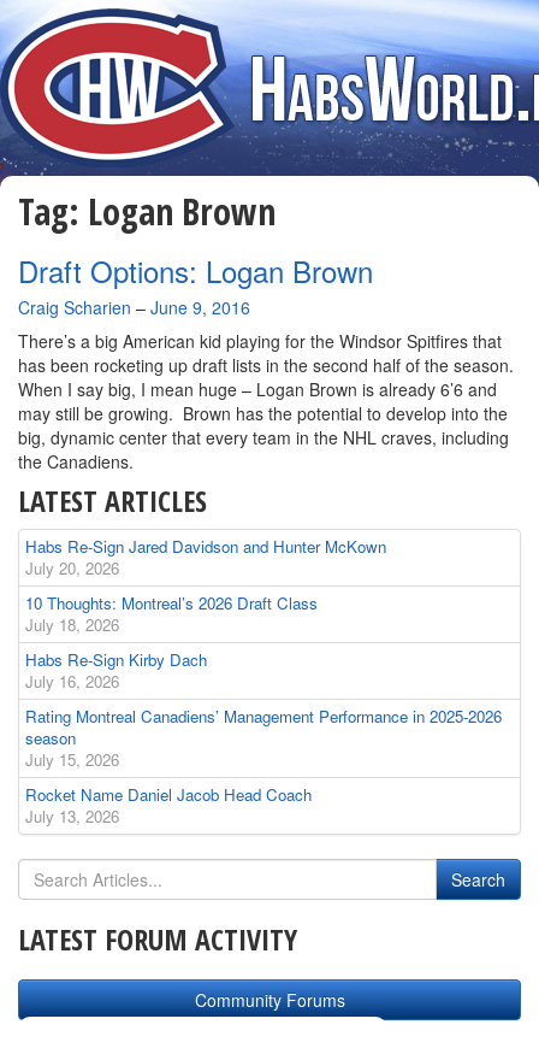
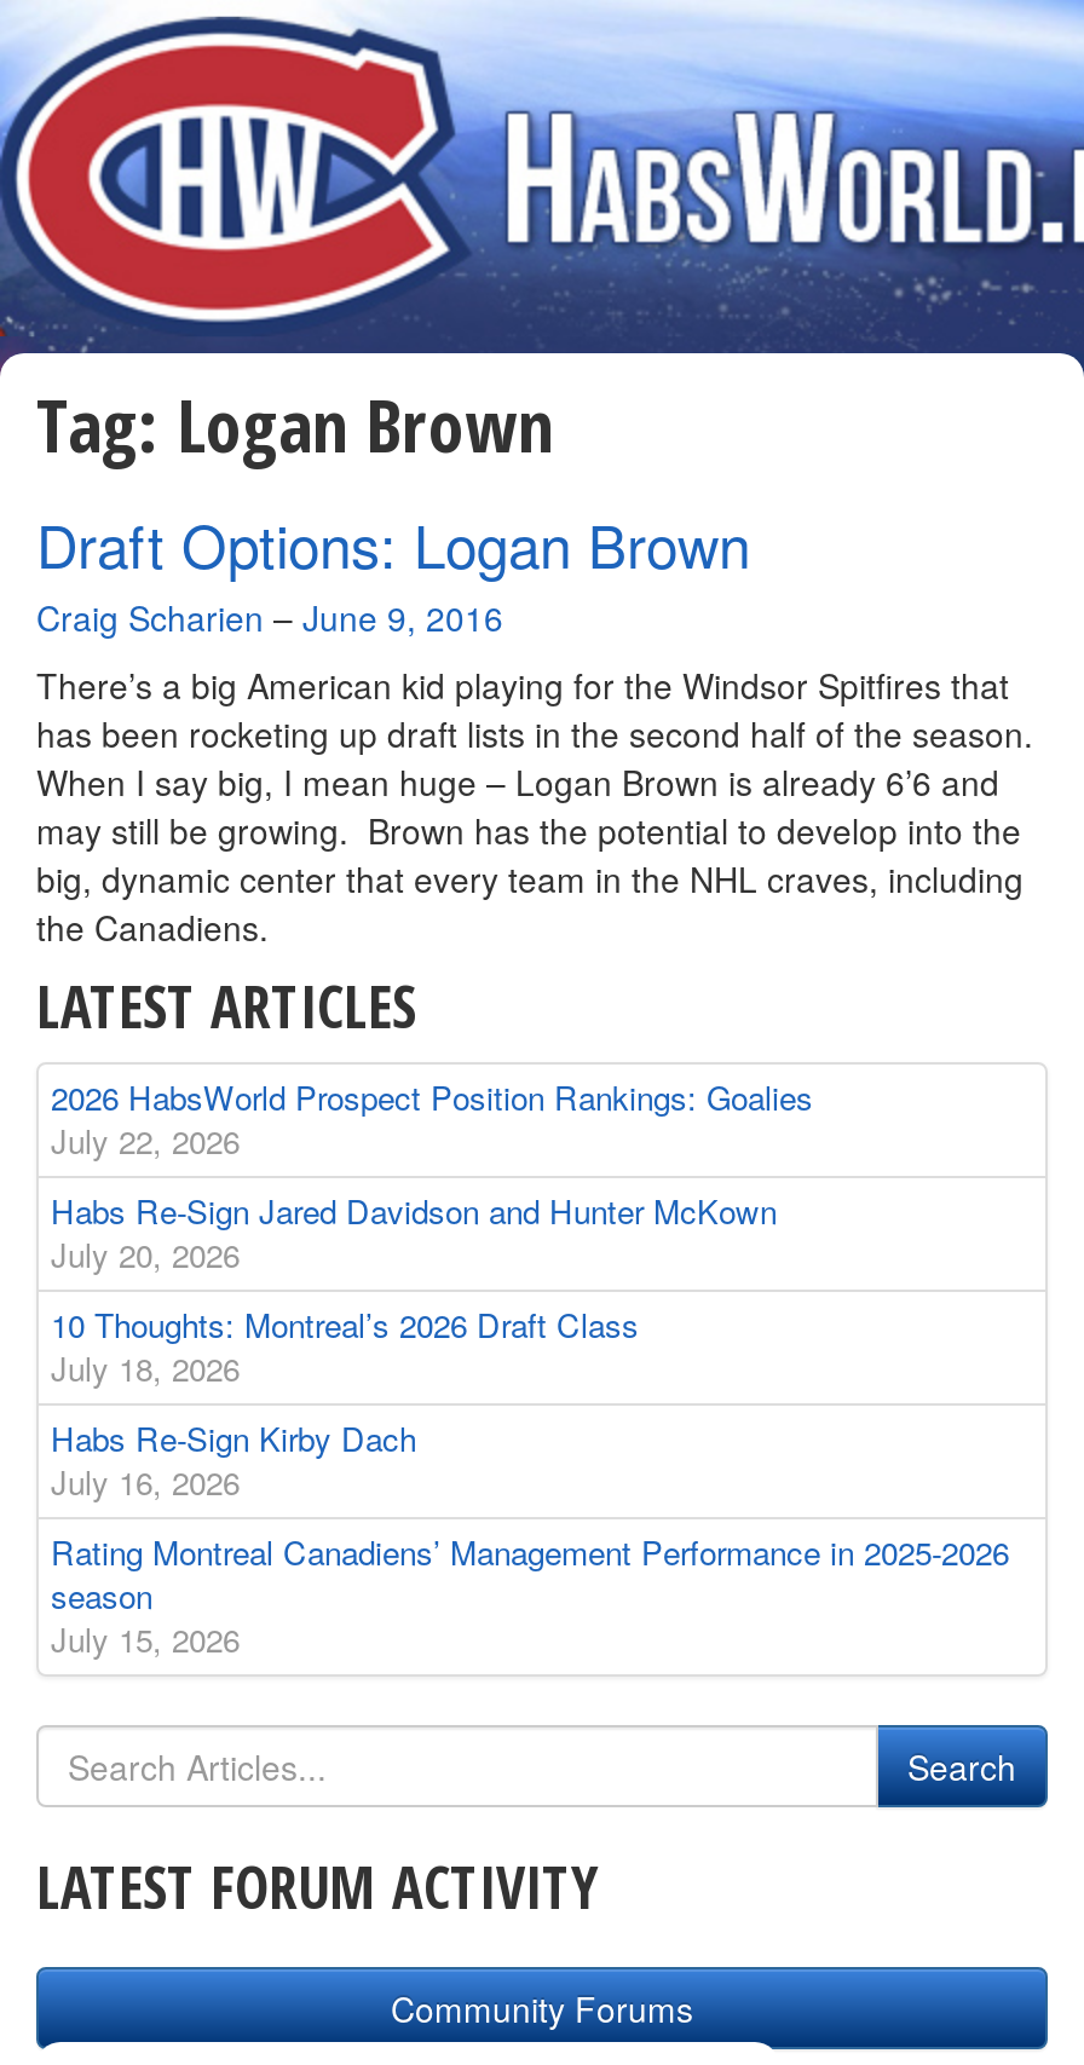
none -> [51,1074,813,1164] 2026 HabsWorld Prospect Position Rankings: Goalies | July 22, 2026
moved [25,535,502,771] -> [51,1188,1009,1662]: Habs Re-Sign Jared Davidson and Hunter McKown | July 20, 2026 | 10 Thoughts: Montreal’s 2026 Draft Class | ... | season | July 15, 2026
[25,783,312,828] Rocket Name Daniel Jacob Head Coach | July 13, 2026 -> none

